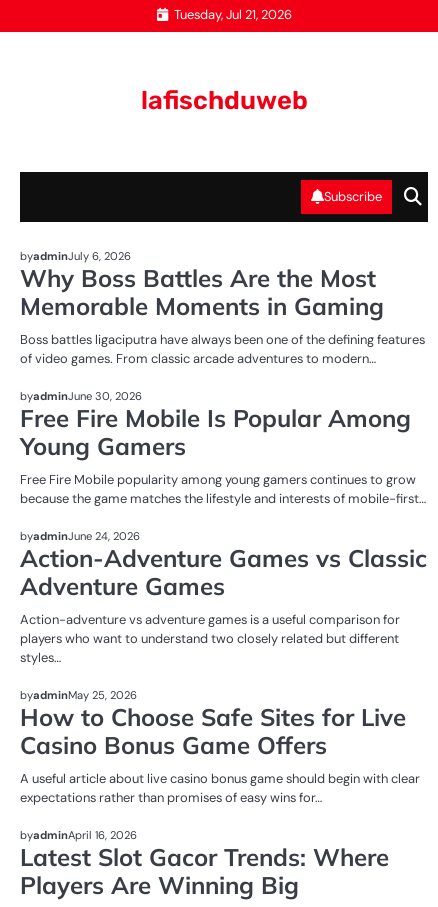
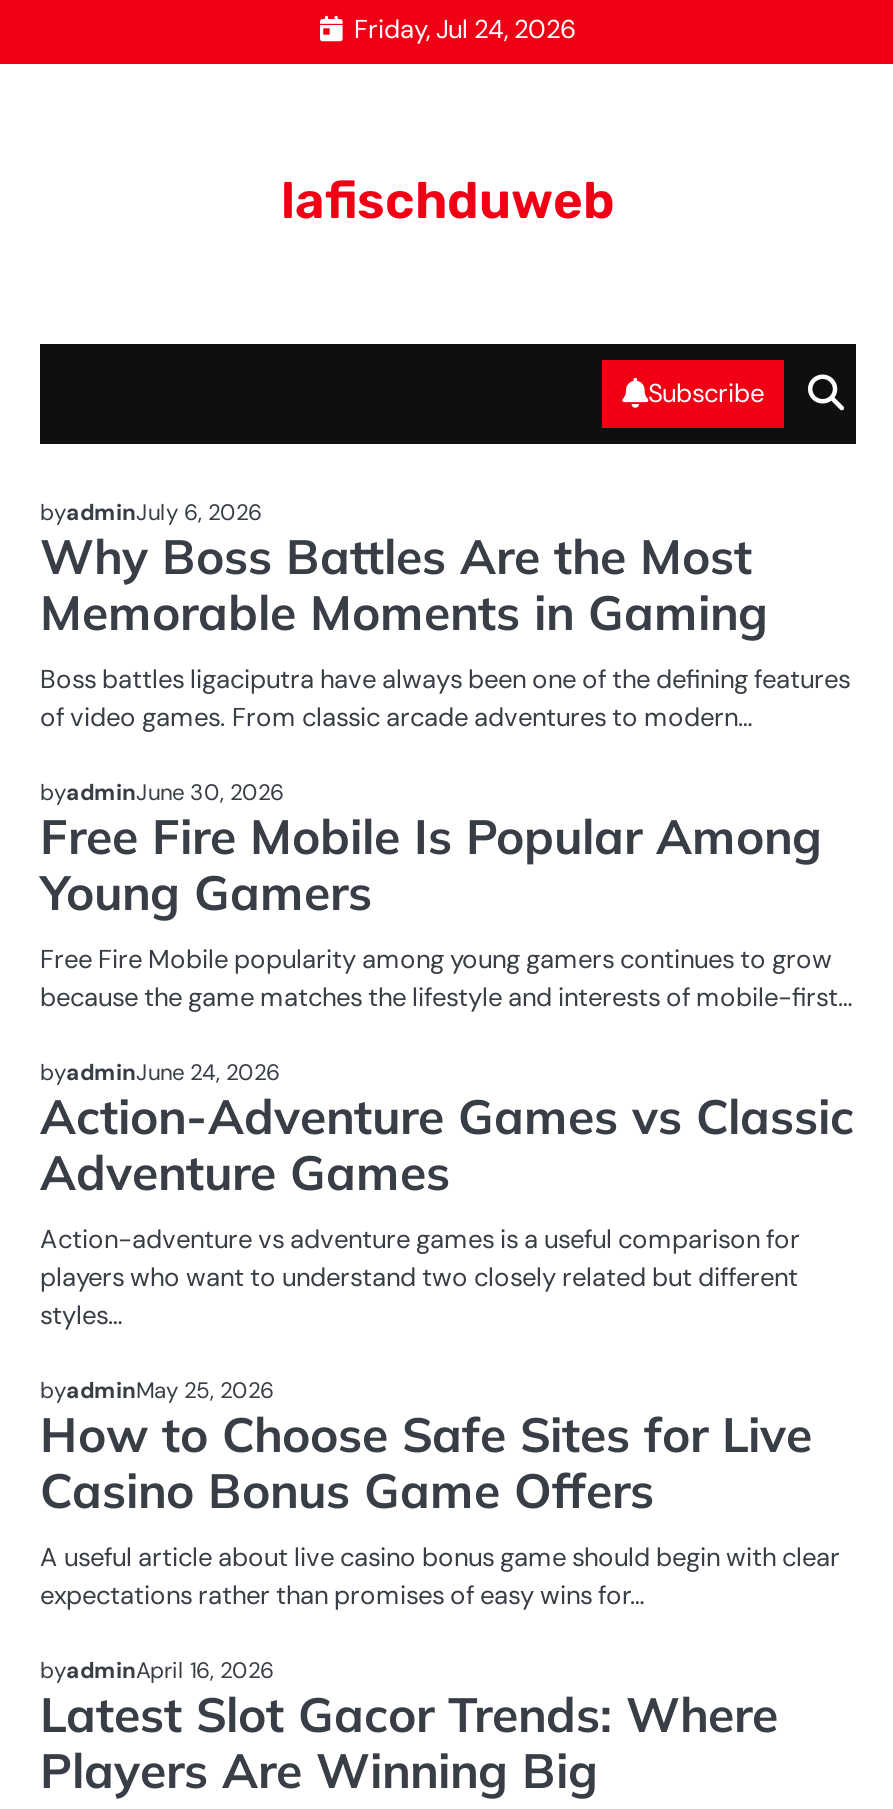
[173,5,291,22] Tuesday, Jul 21, 2026 -> [354,11,576,45] Friday, Jul 24, 2026

